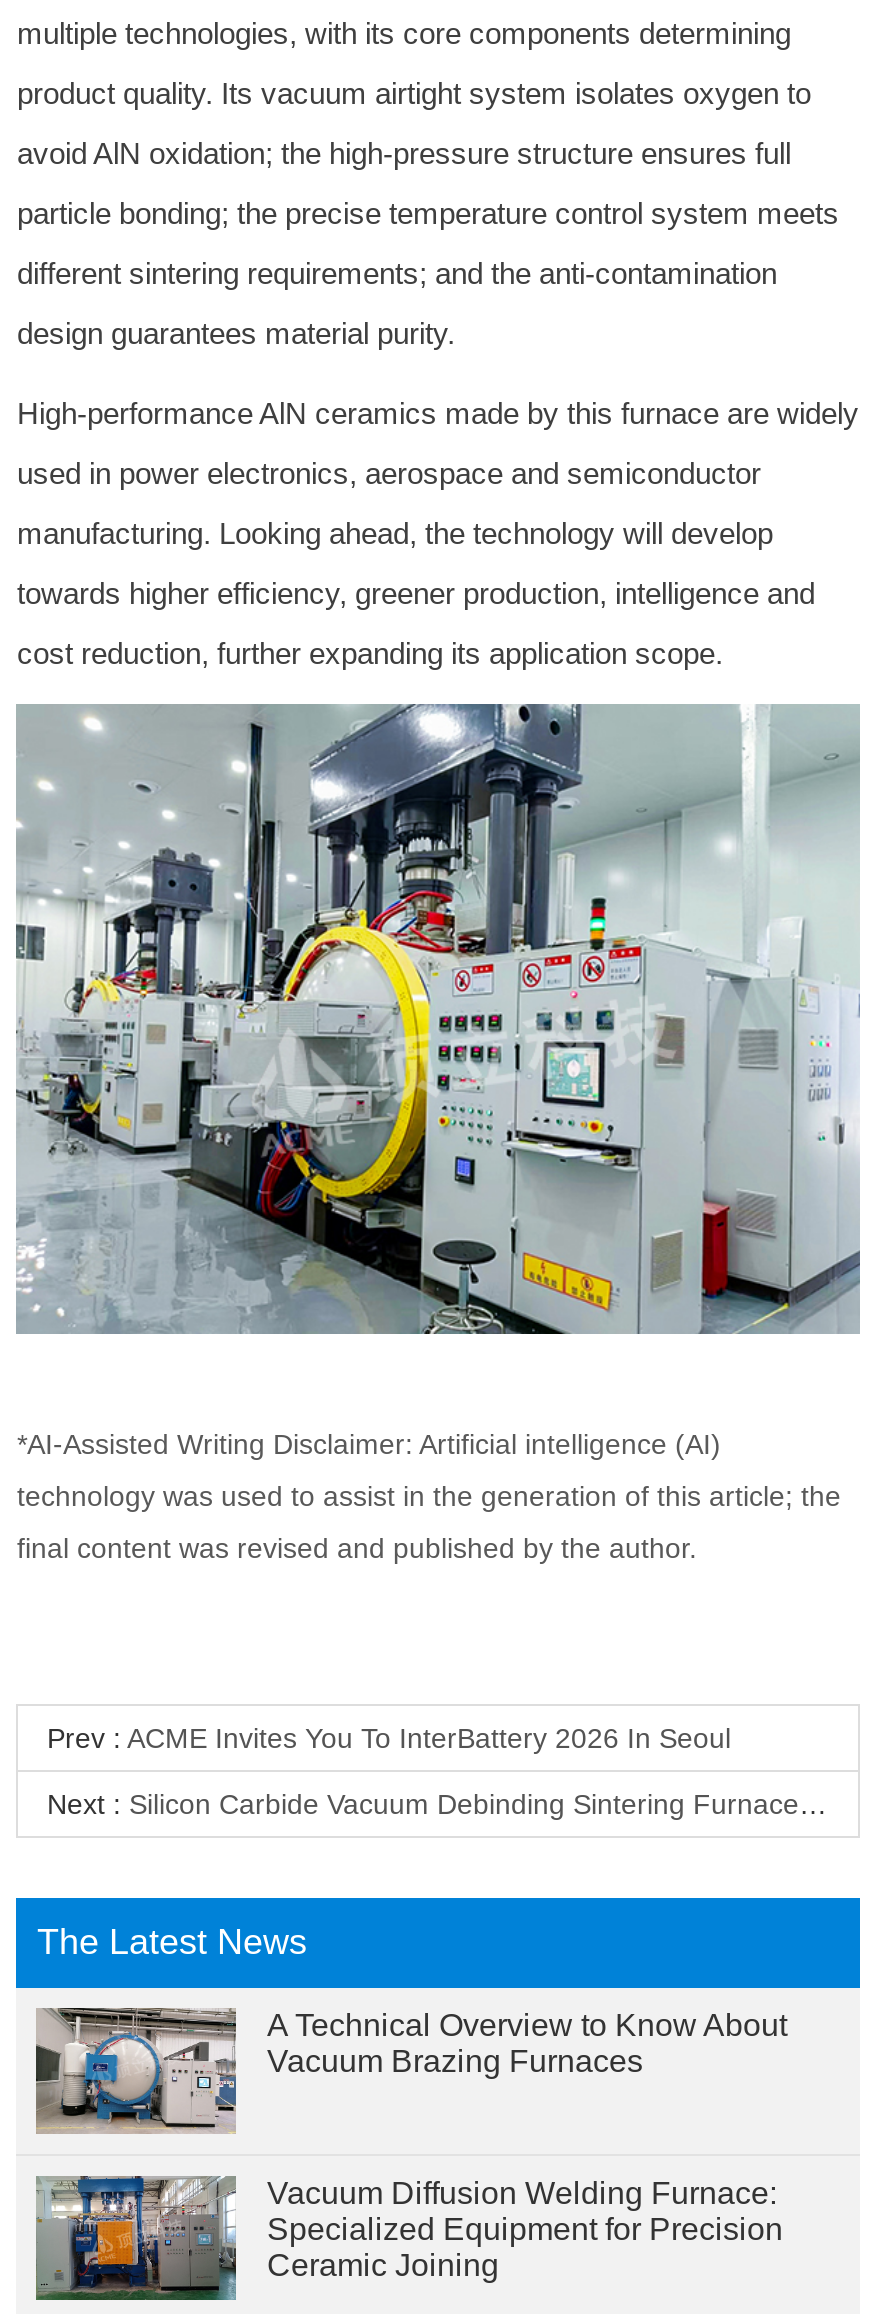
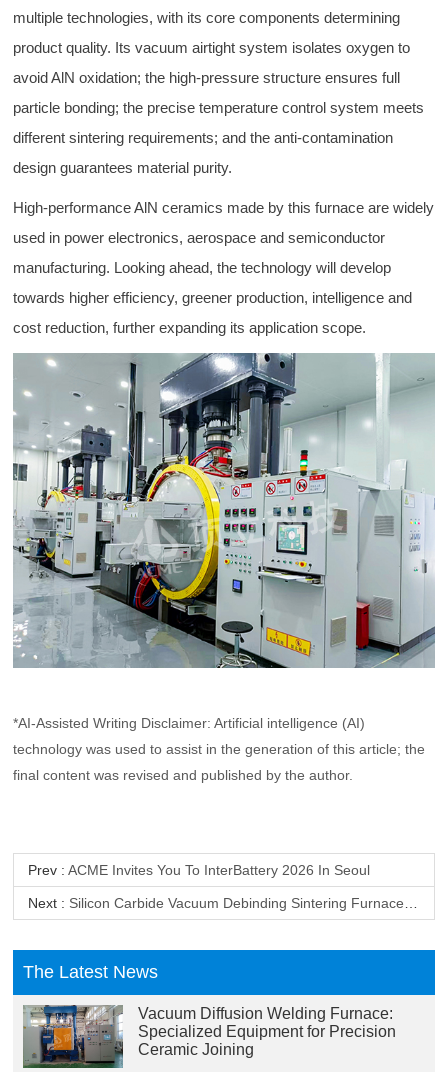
[36,2008,787,2134] [image] | A Technical Overview to Know About | Vacuum Brazing Furnaces -> none

